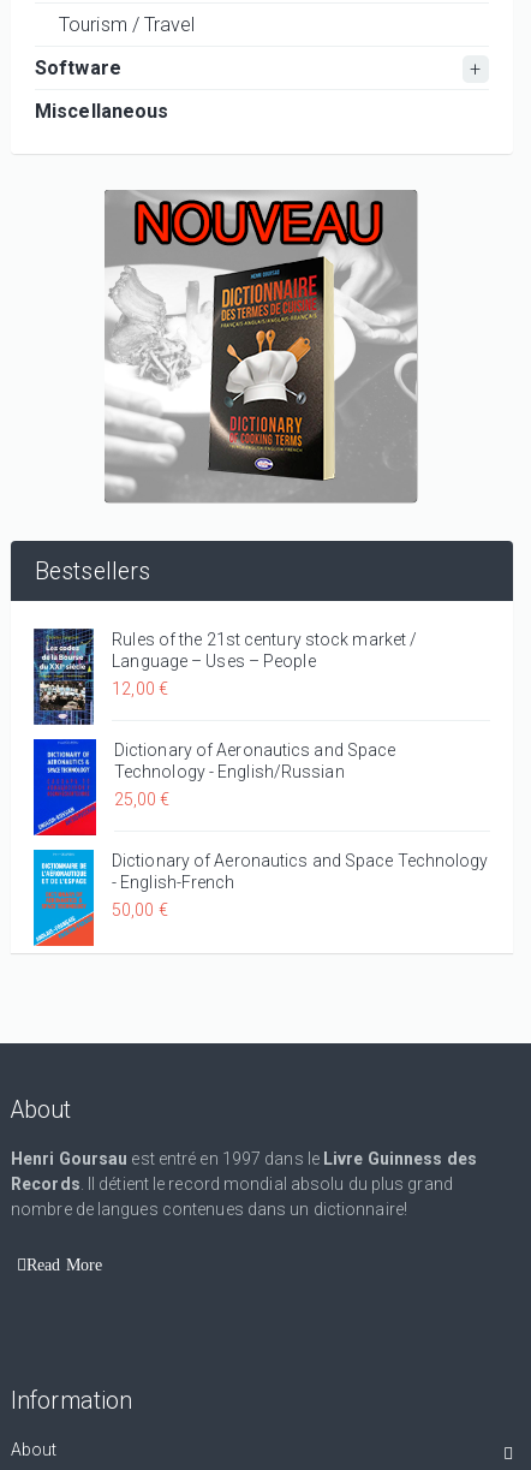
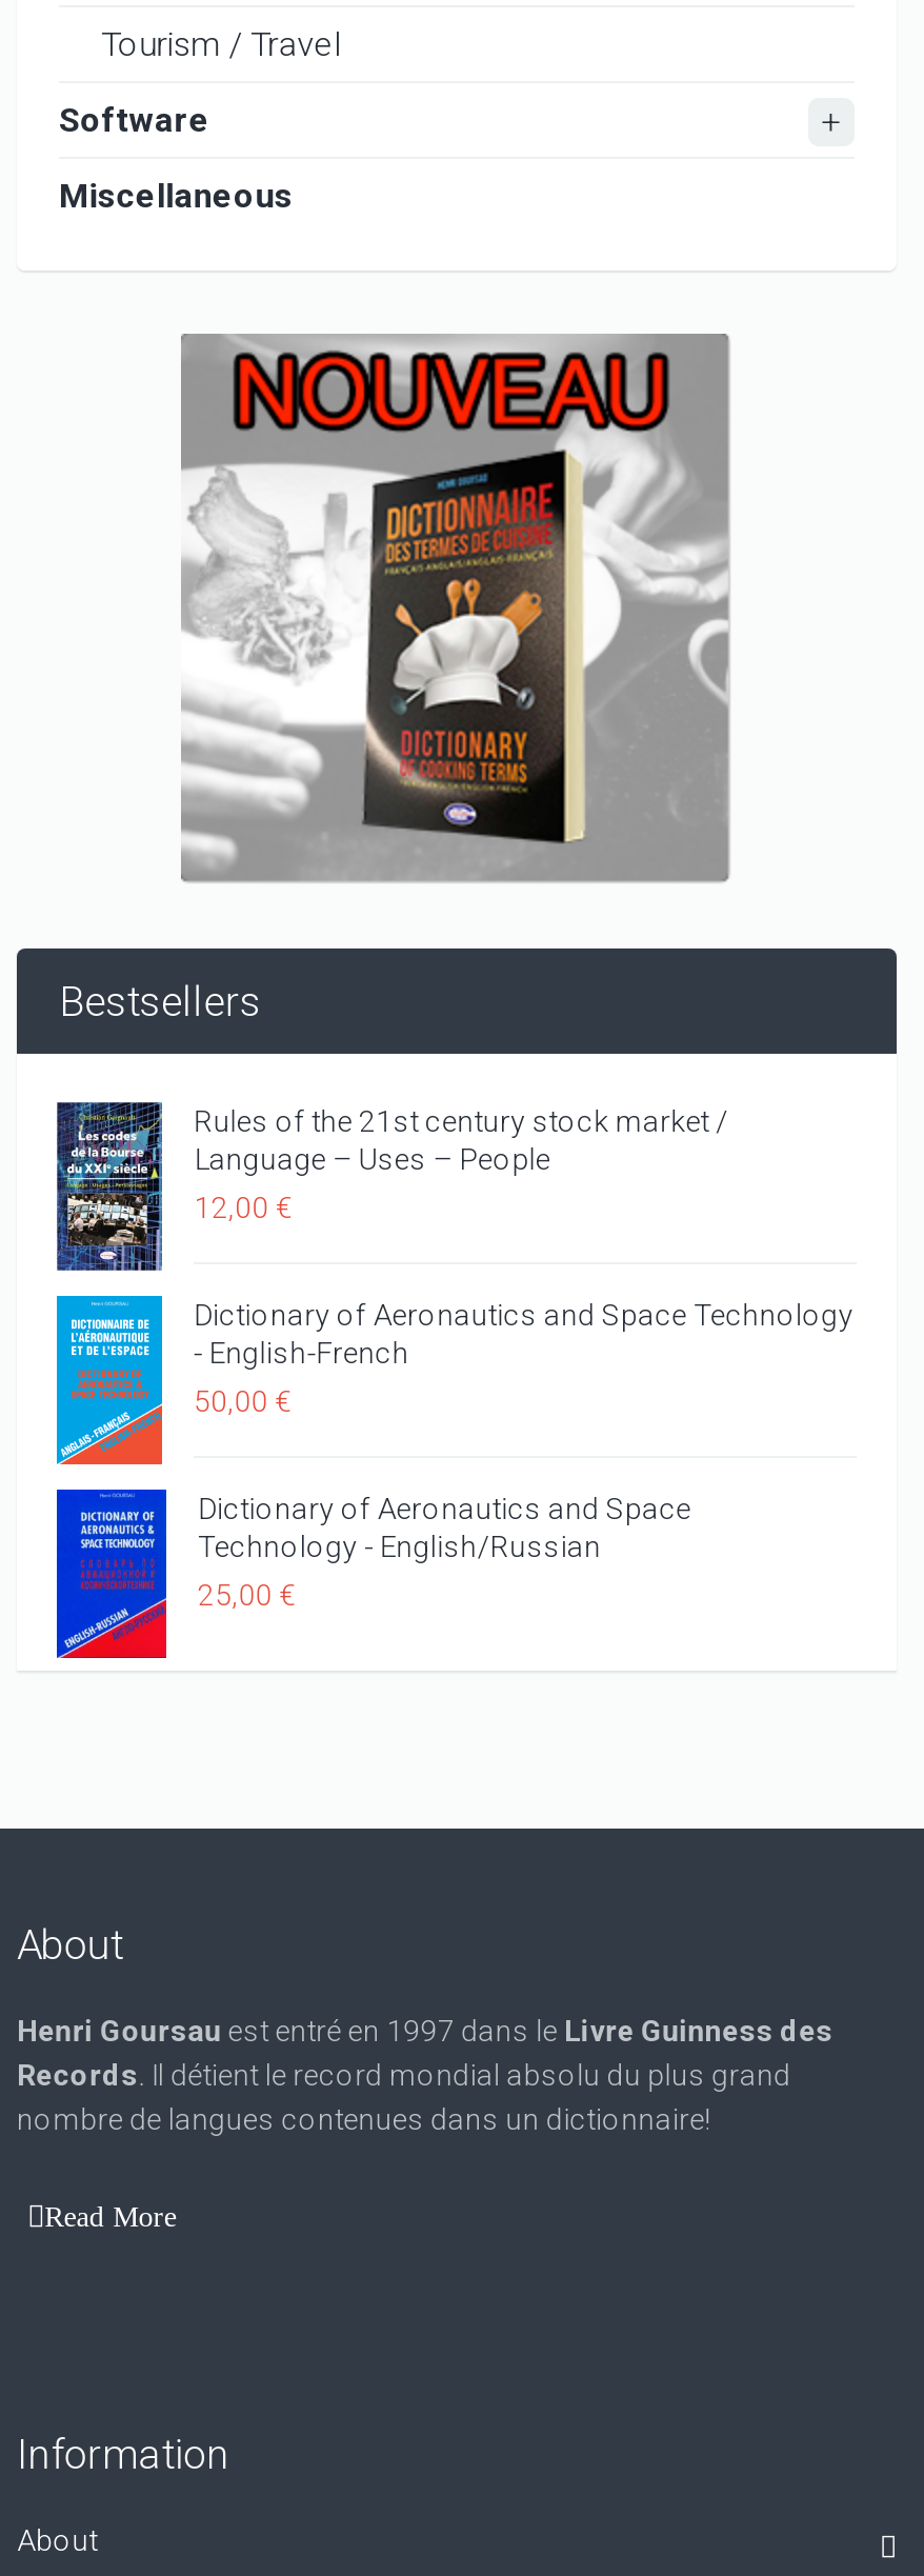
moved [37,740,396,834] -> [63,1491,691,1656]: [image] | Dictionary of Aeronautics and Space | Technology - English/Russian | 25,00 €
moved [32,849,488,947] -> [55,1294,853,1466]: [image] | Dictionary of Aeronautics and Space Technology | - English-French | 50,00 €

